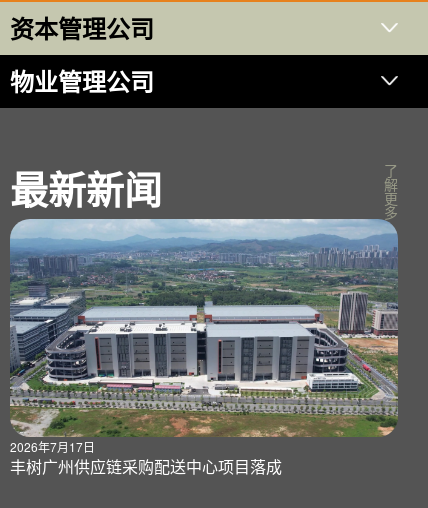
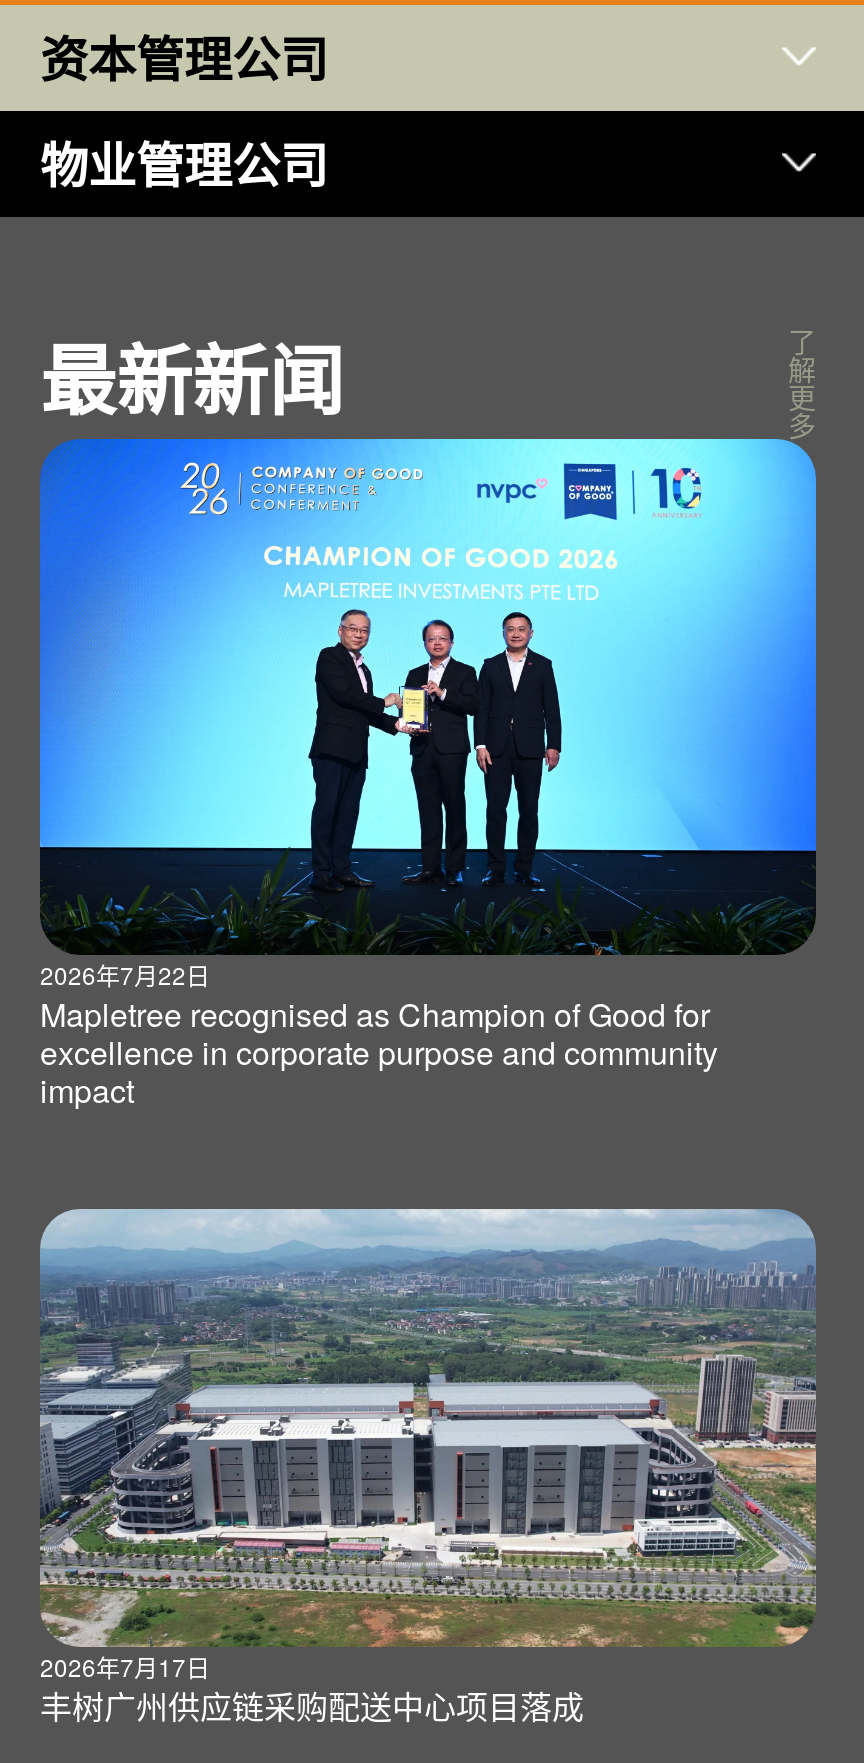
none -> [38,437,818,1114] [image] | 2026年7月22日 | Mapletree recognised as Champion of Good for | excellence in corporate purpose and community | impact

